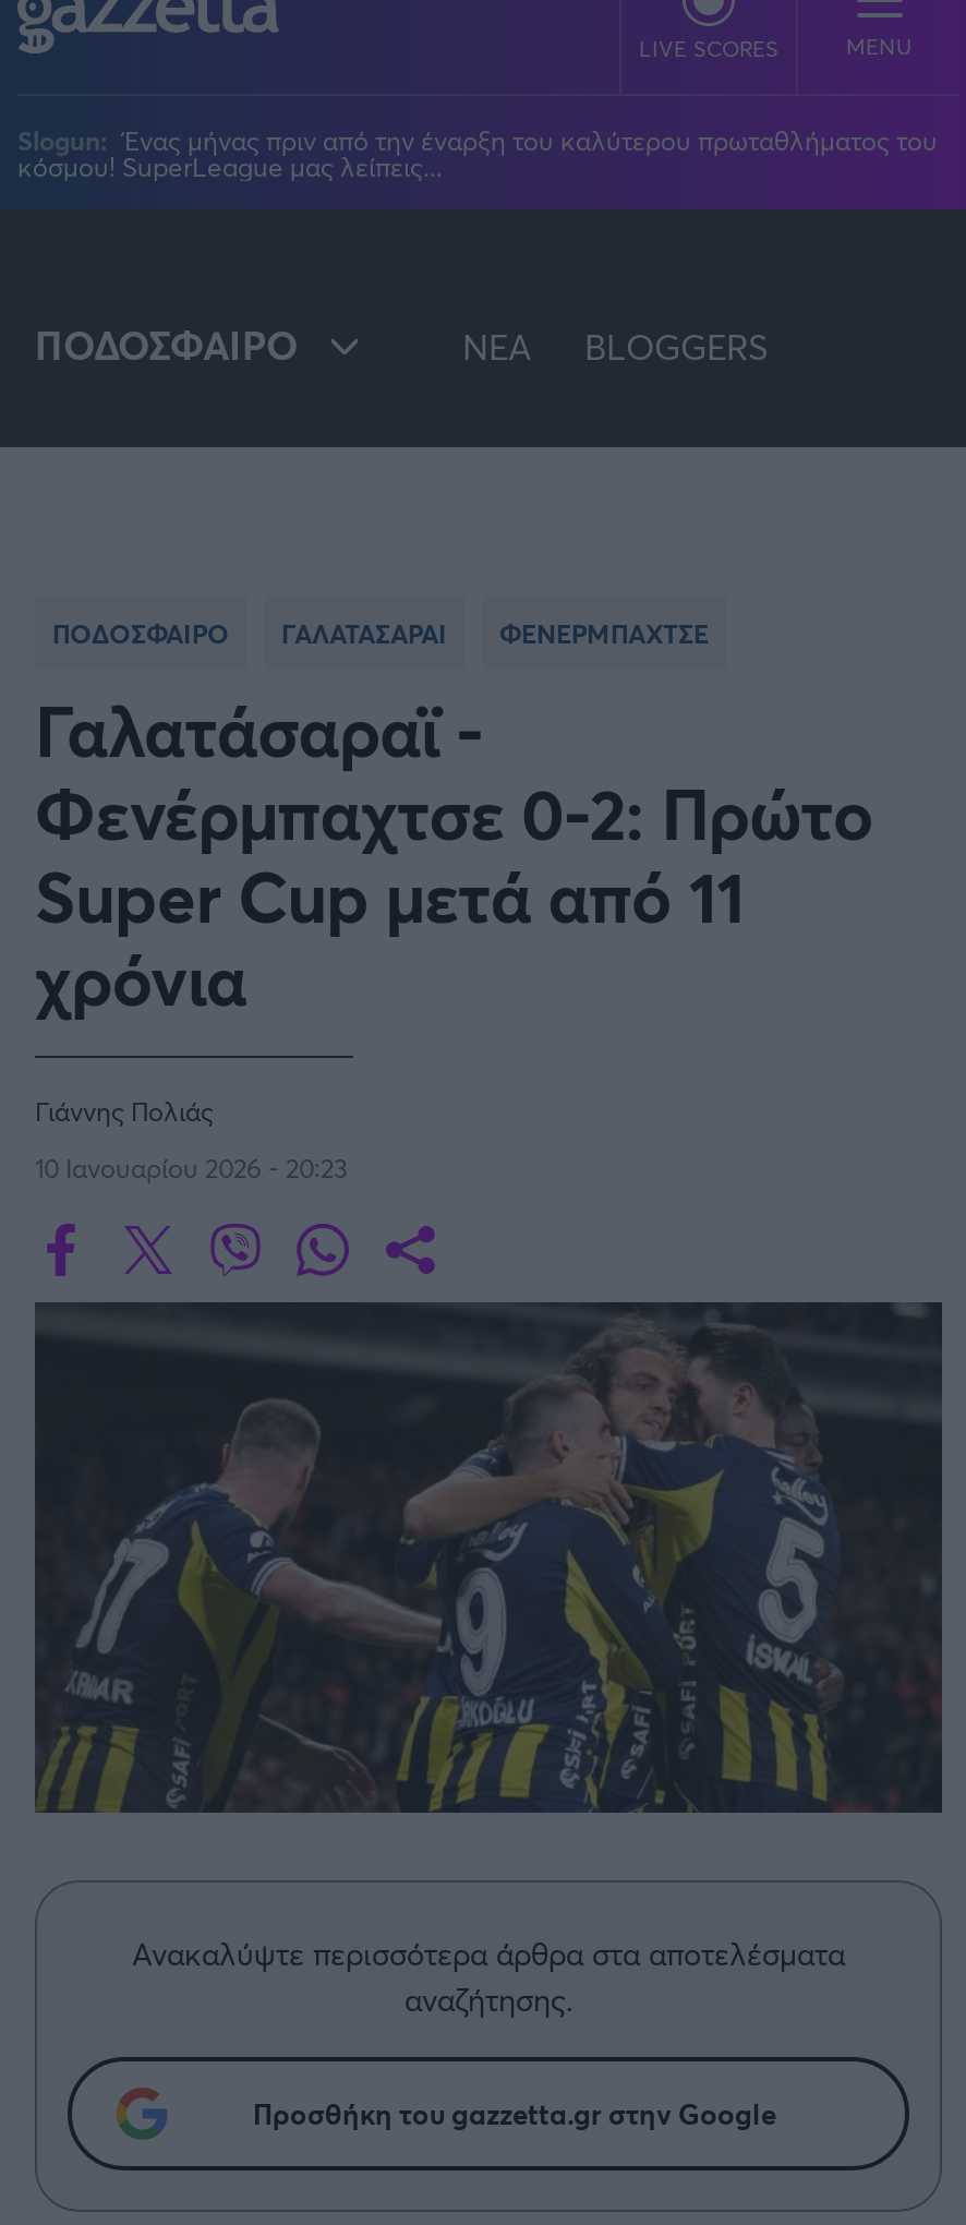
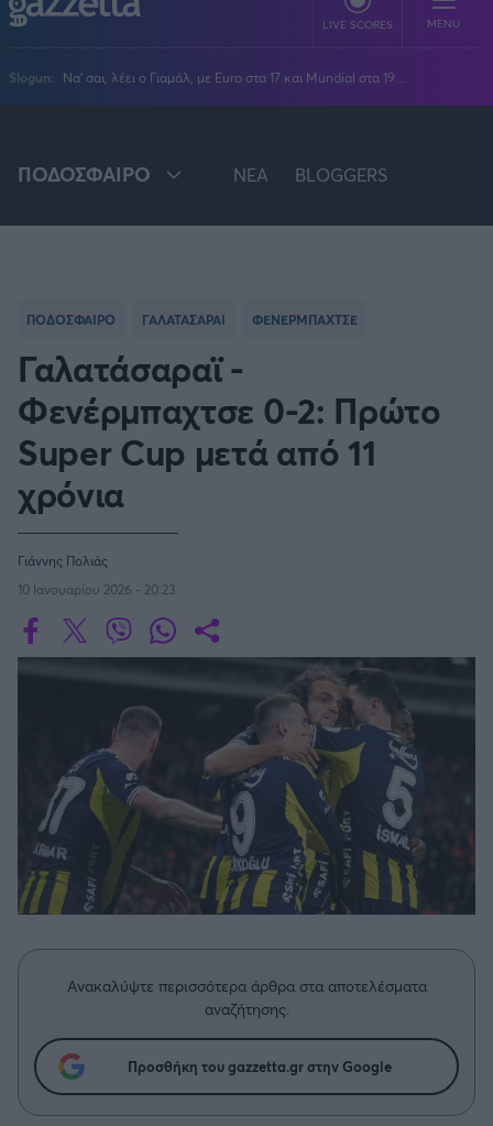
[17,121,938,182] Slogun: Ένας μήνας πριν από την έναρξη του καλύτερου πρωταθλήματος του | κόσμου! SuperLeague μας λείπεις... -> [9,68,405,85] Slogun: Να' σαι, λέει ο Γιαμάλ, με Euro στα 17 και Mundial στα 19...

